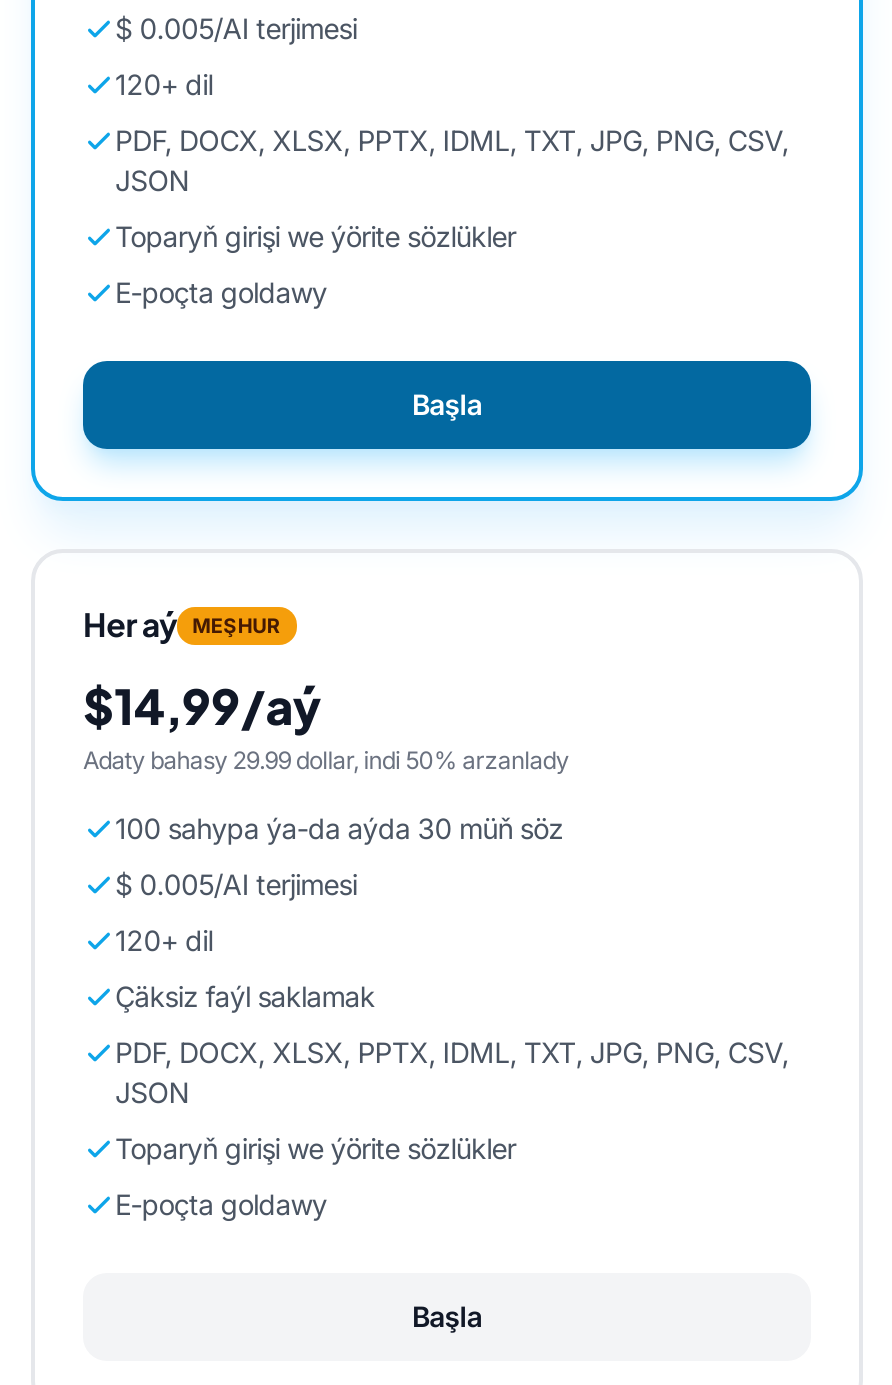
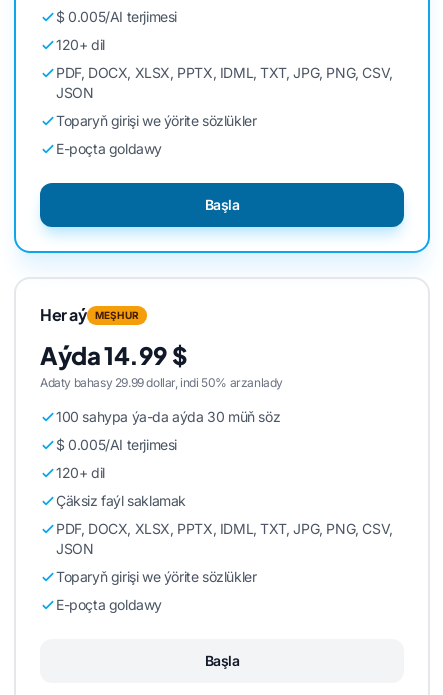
[83,675,320,735] $14,99/aý -> [40,340,187,370] Aýda 14.99 $

